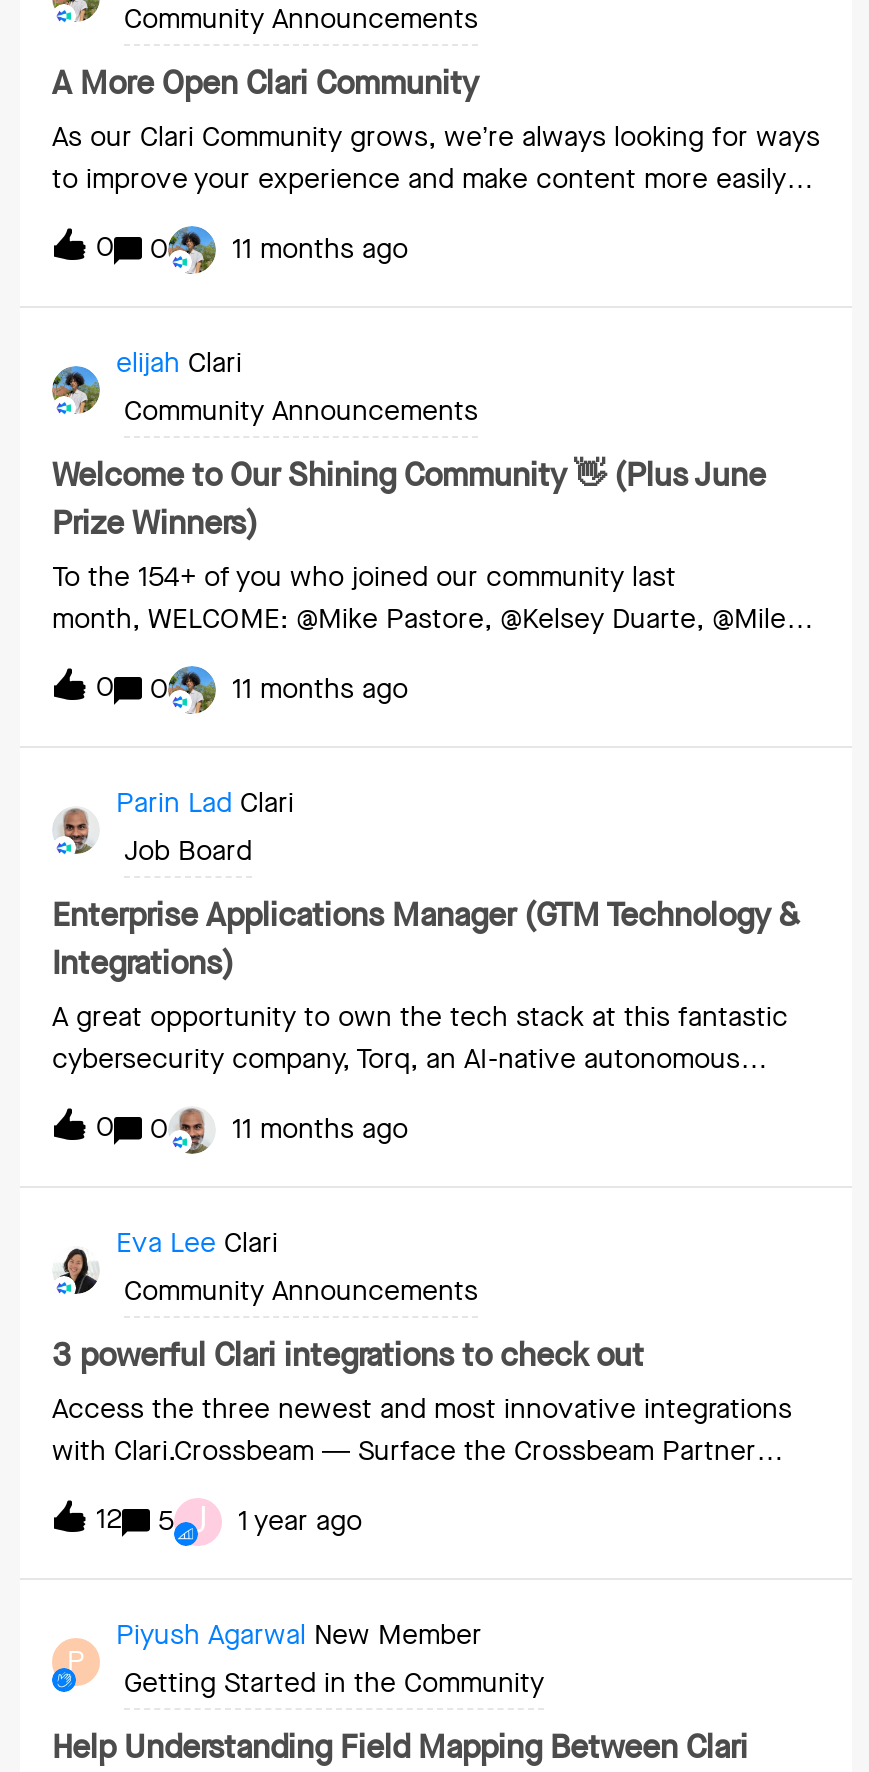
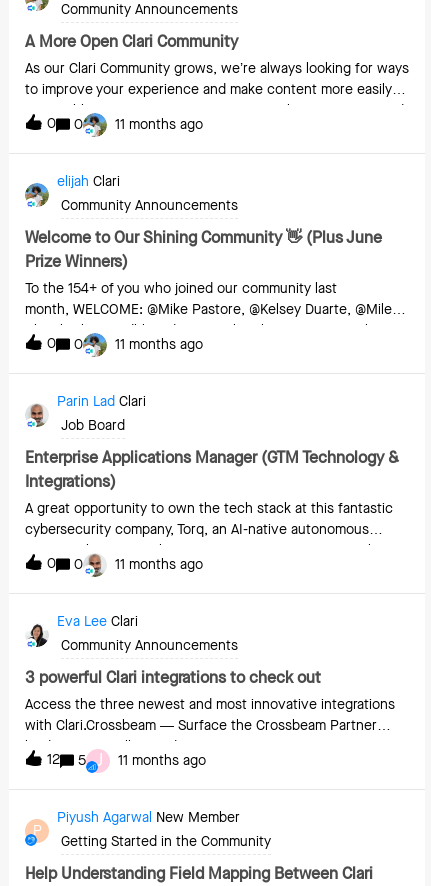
[238,1508,362,1536] 1 year ago -> [118,754,206,768] 11 months ago

